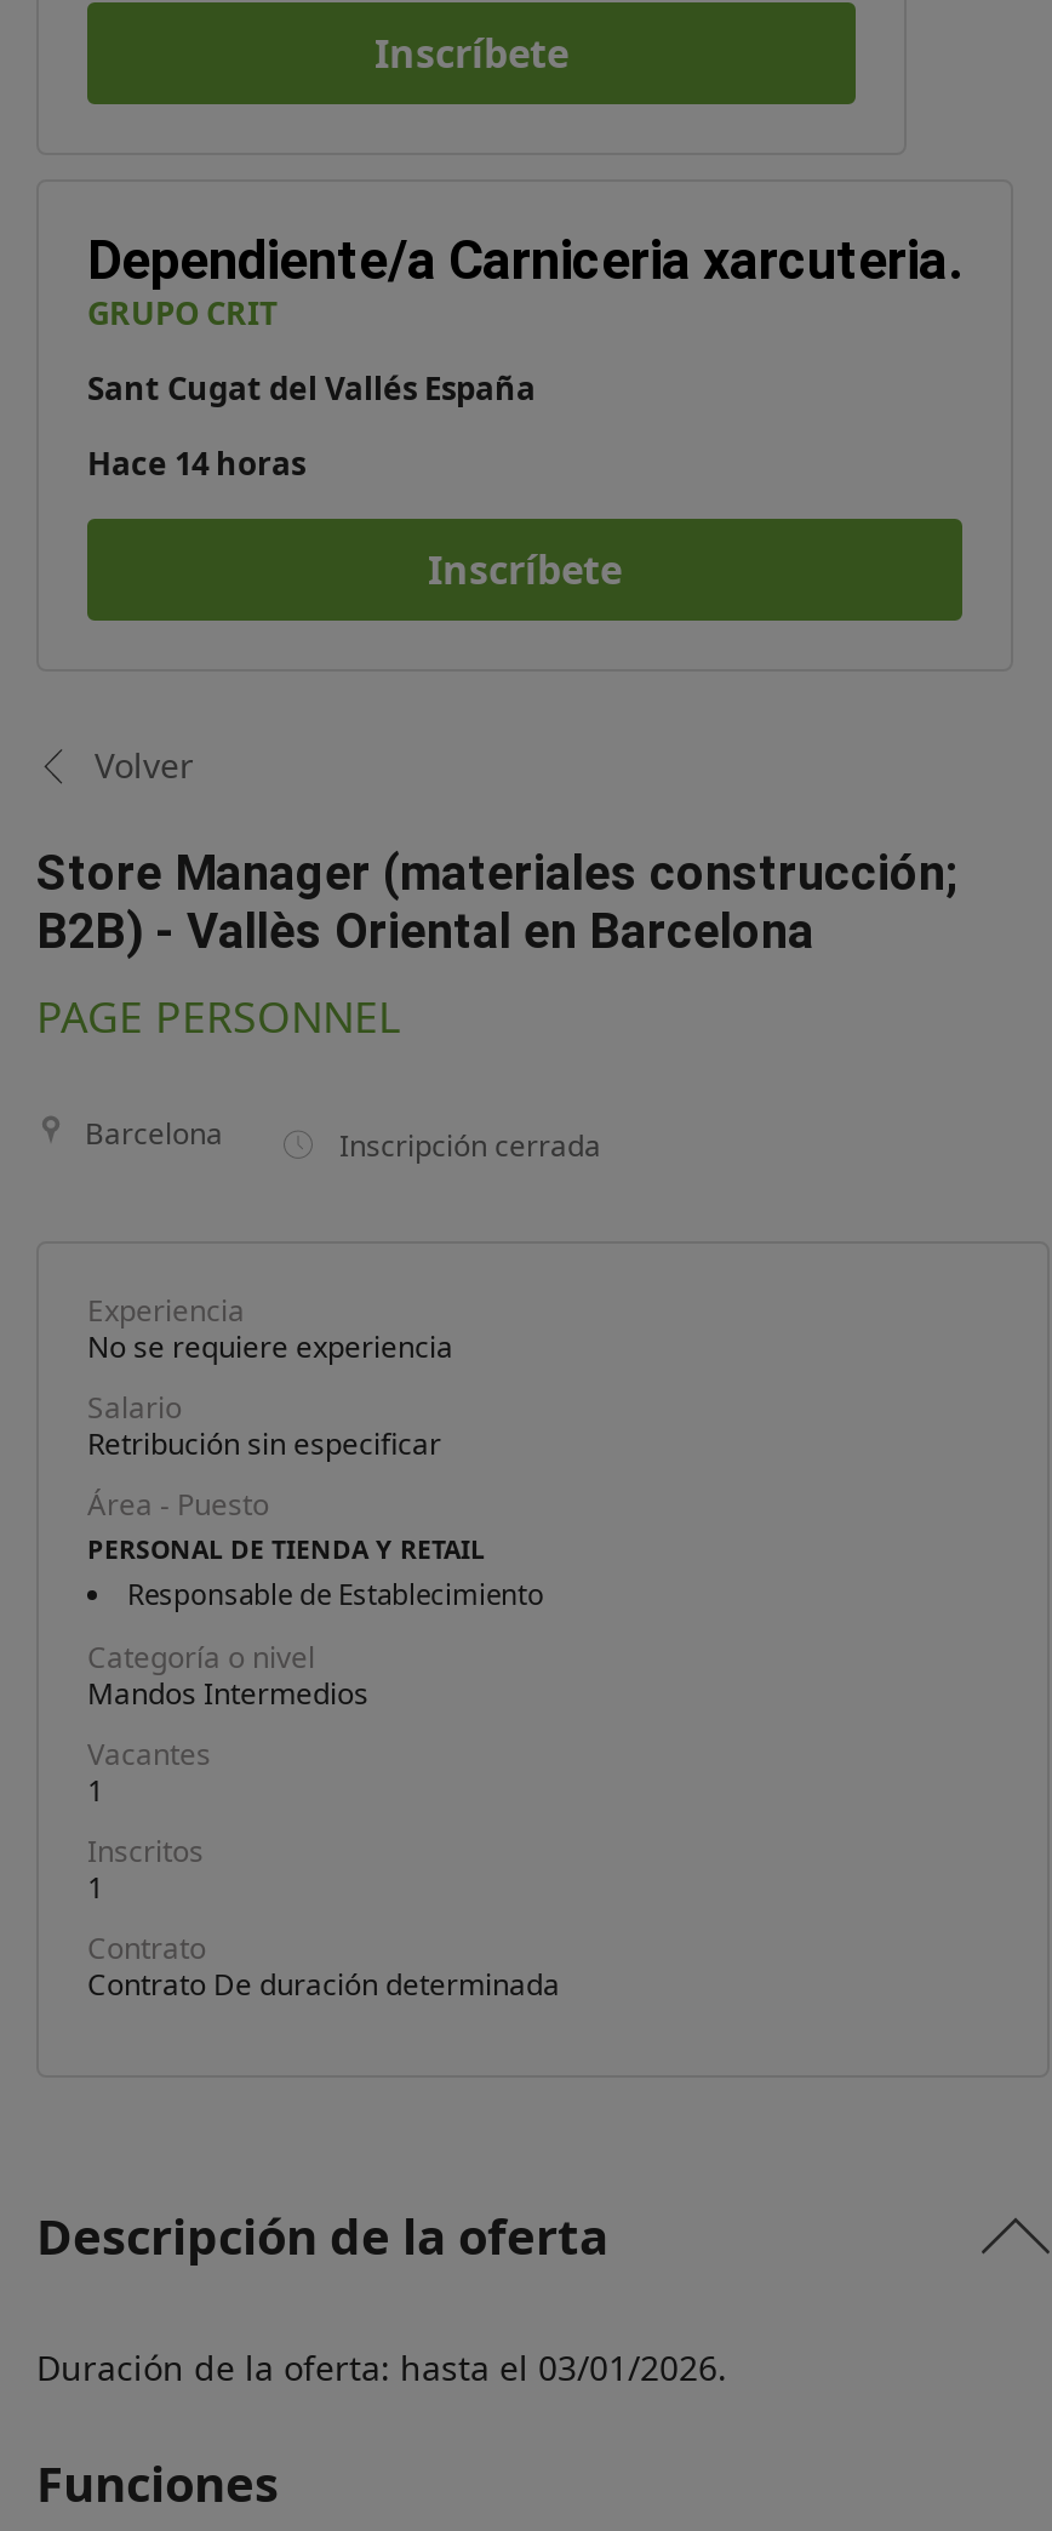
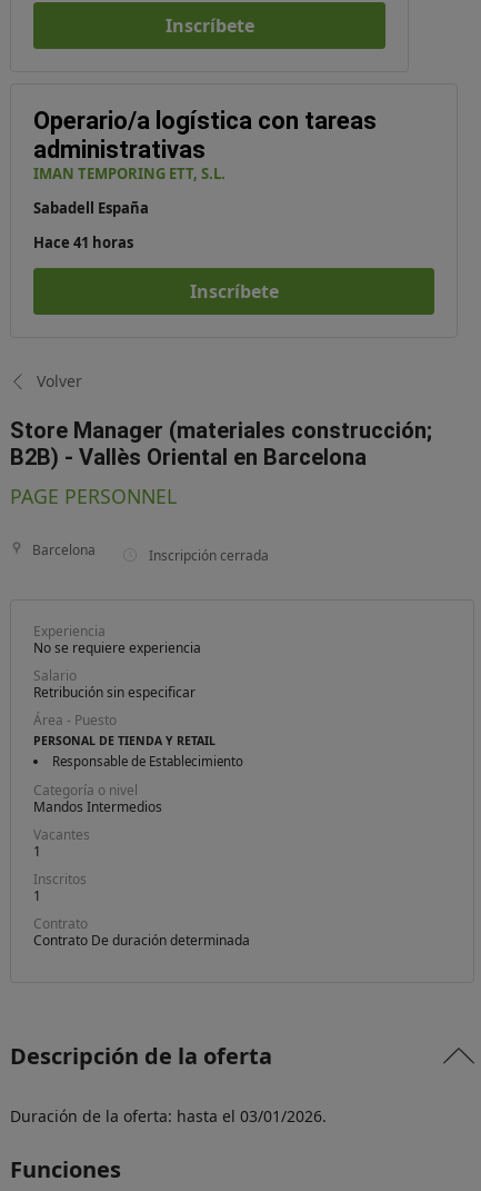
[87,230,962,335] Dependiente/a Carniceria xarcuteria. | GRUPO CRIT -> [33,107,377,183] Operario/a logística con tareas | administrativas | IMAN TEMPORING ETT, S.L.
[87,366,536,410] Sant Cugat del Vallés España -> [33,198,149,218] Sabadell España
[87,441,305,485] Hace 14 horas -> [33,232,133,252] Hace 41 horas

